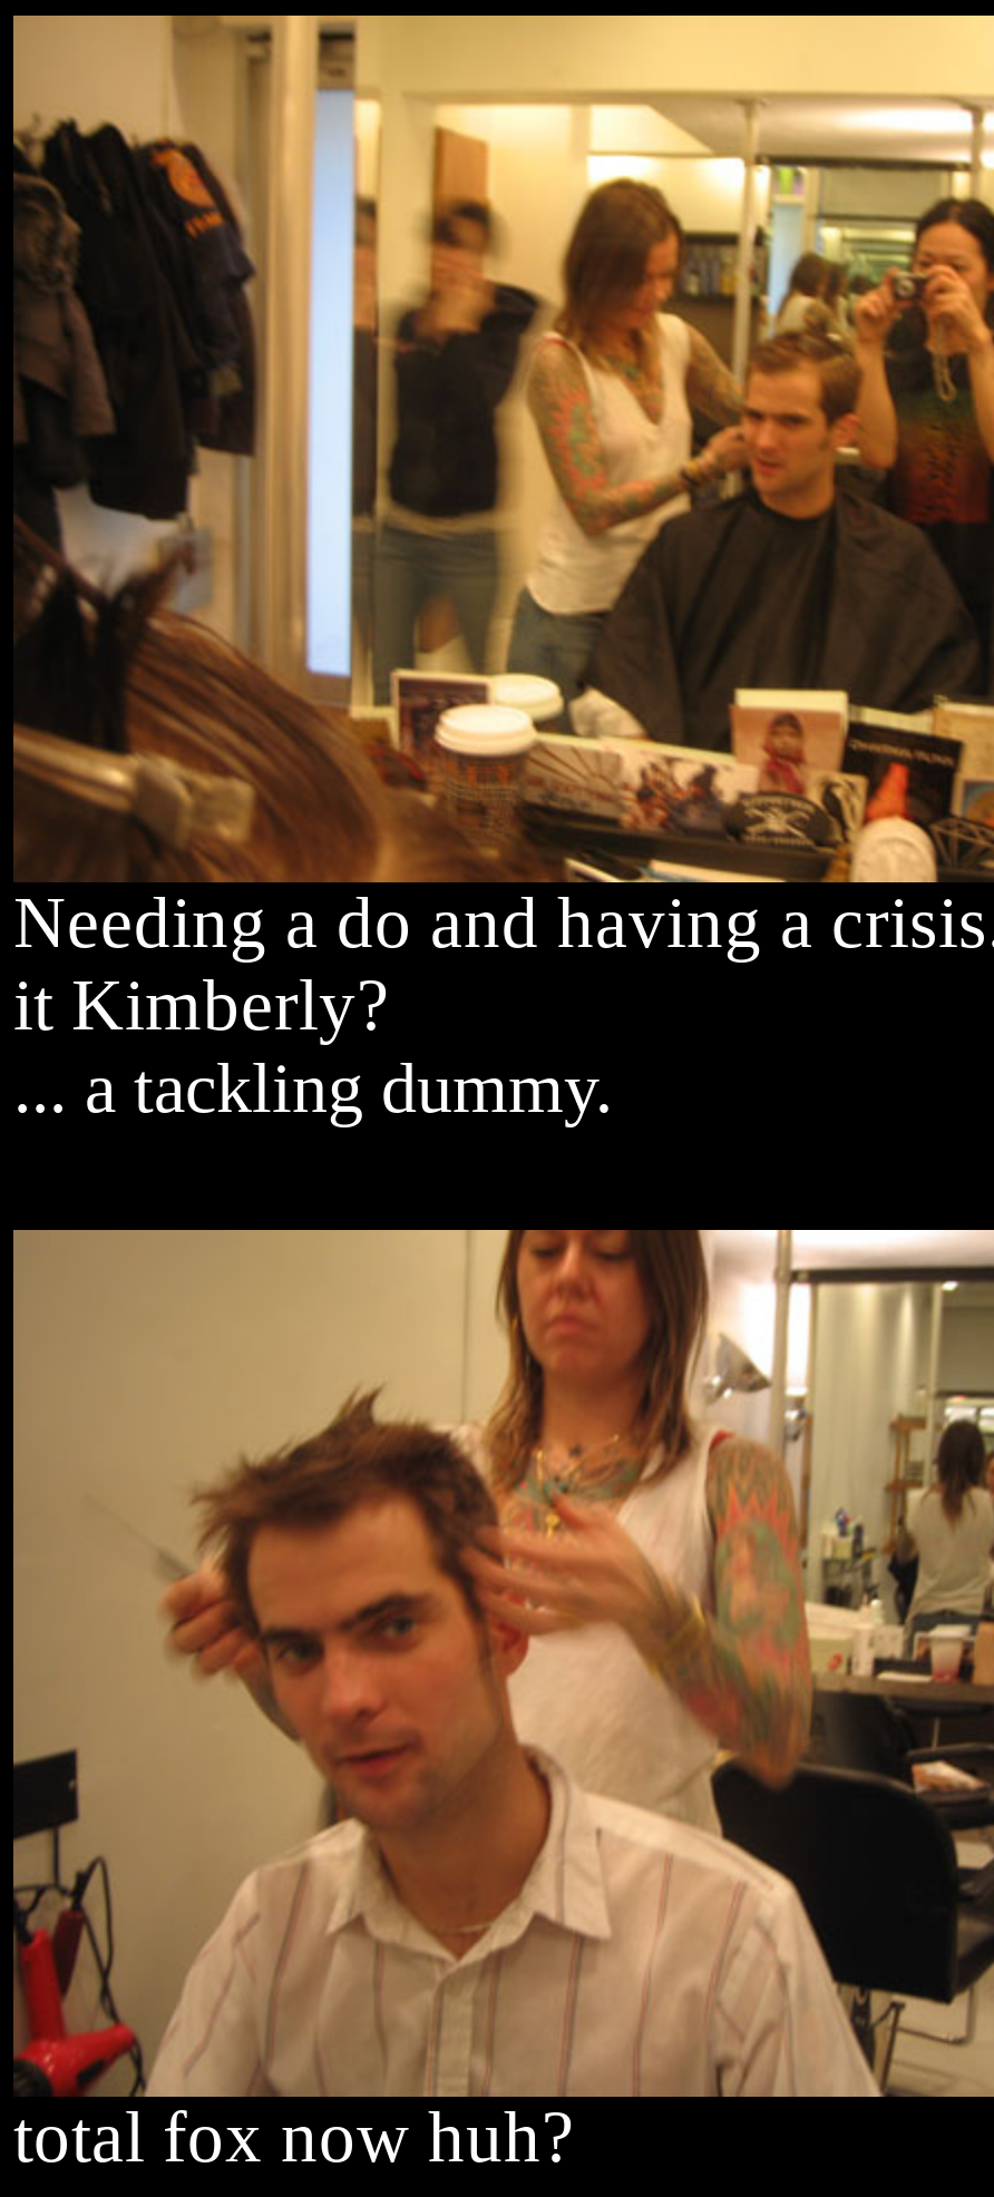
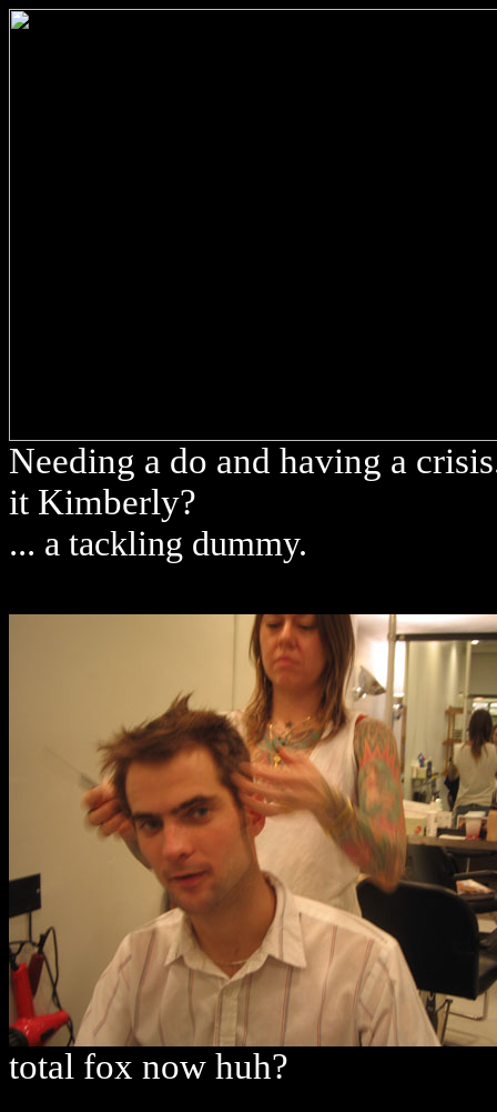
[11,13,987,878] [image] -> none

